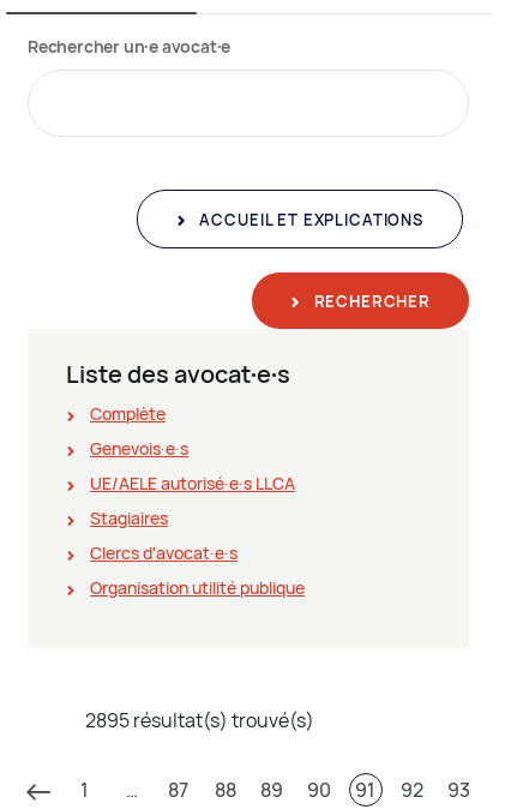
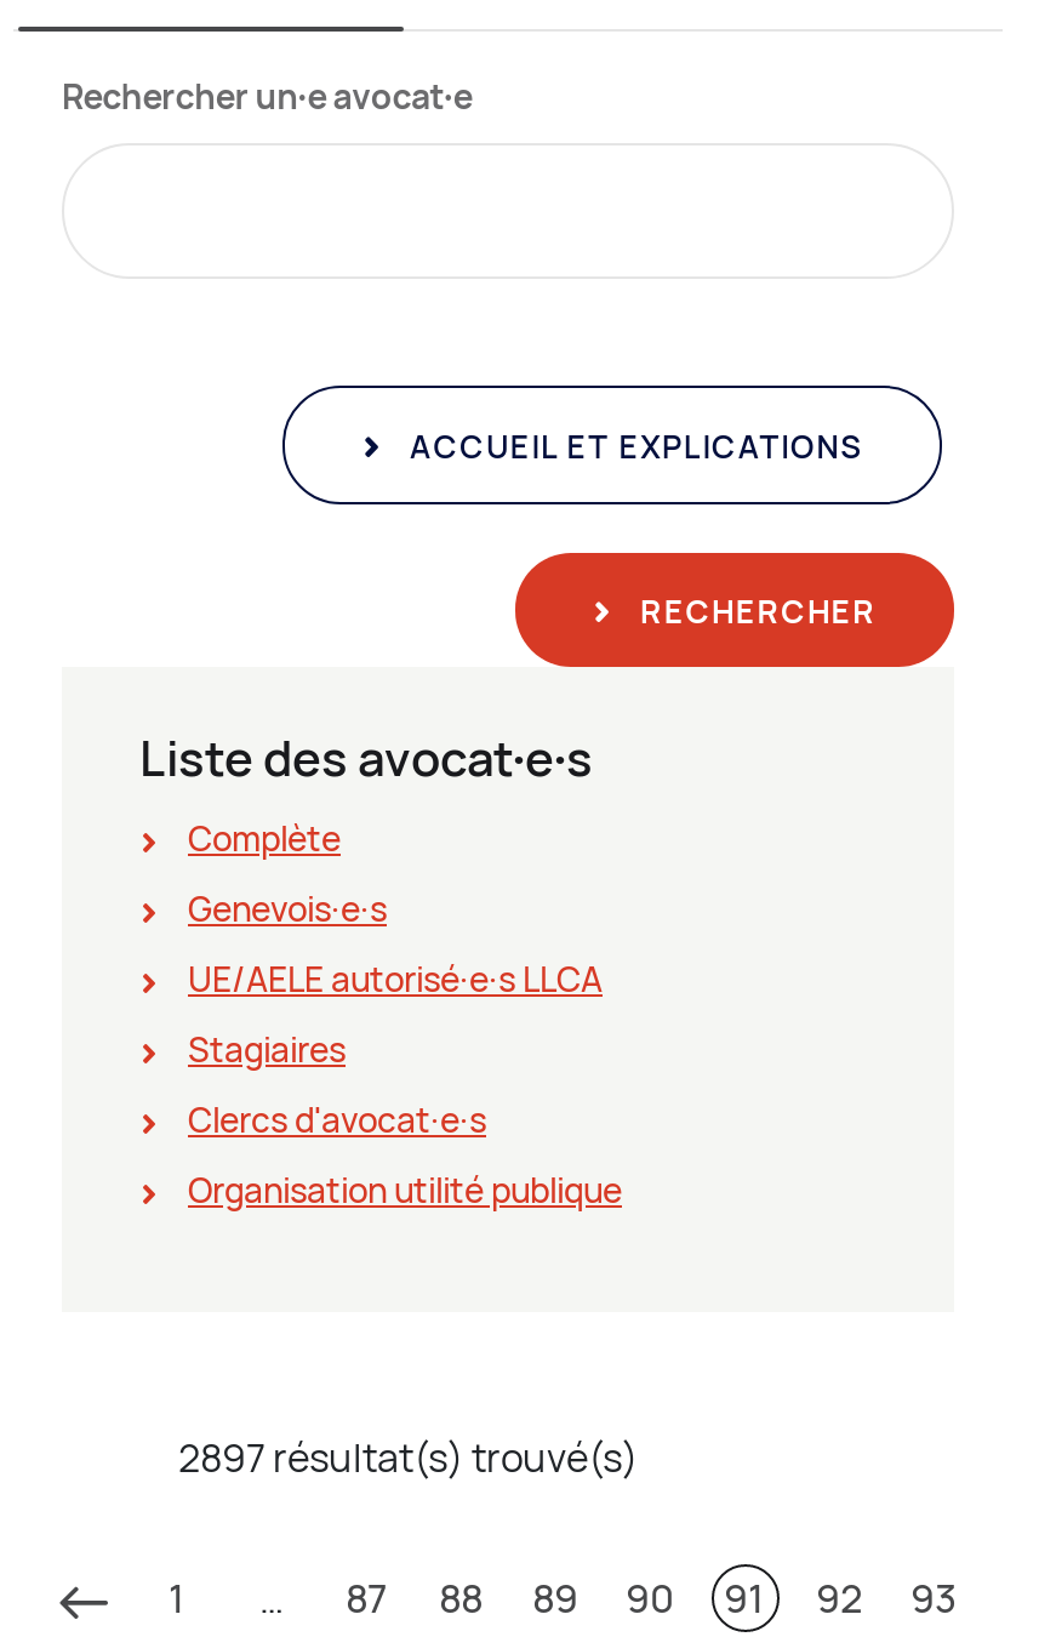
[85,707,314,733] 2895 résultat(s) trouvé(s) -> [178,1430,639,1484] 2897 résultat(s) trouvé(s)

